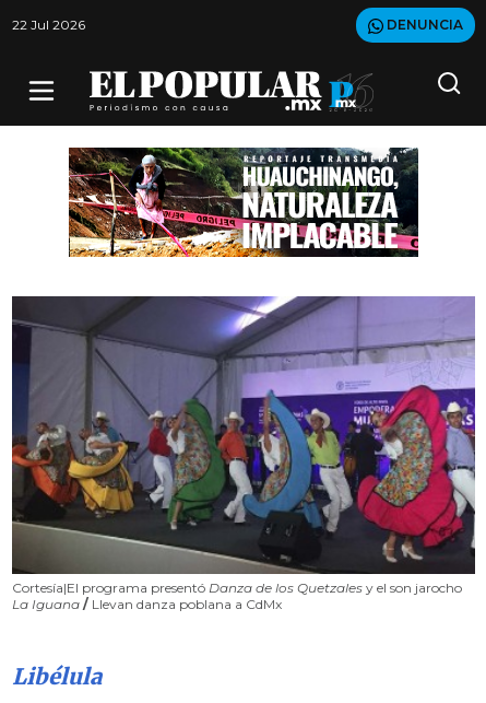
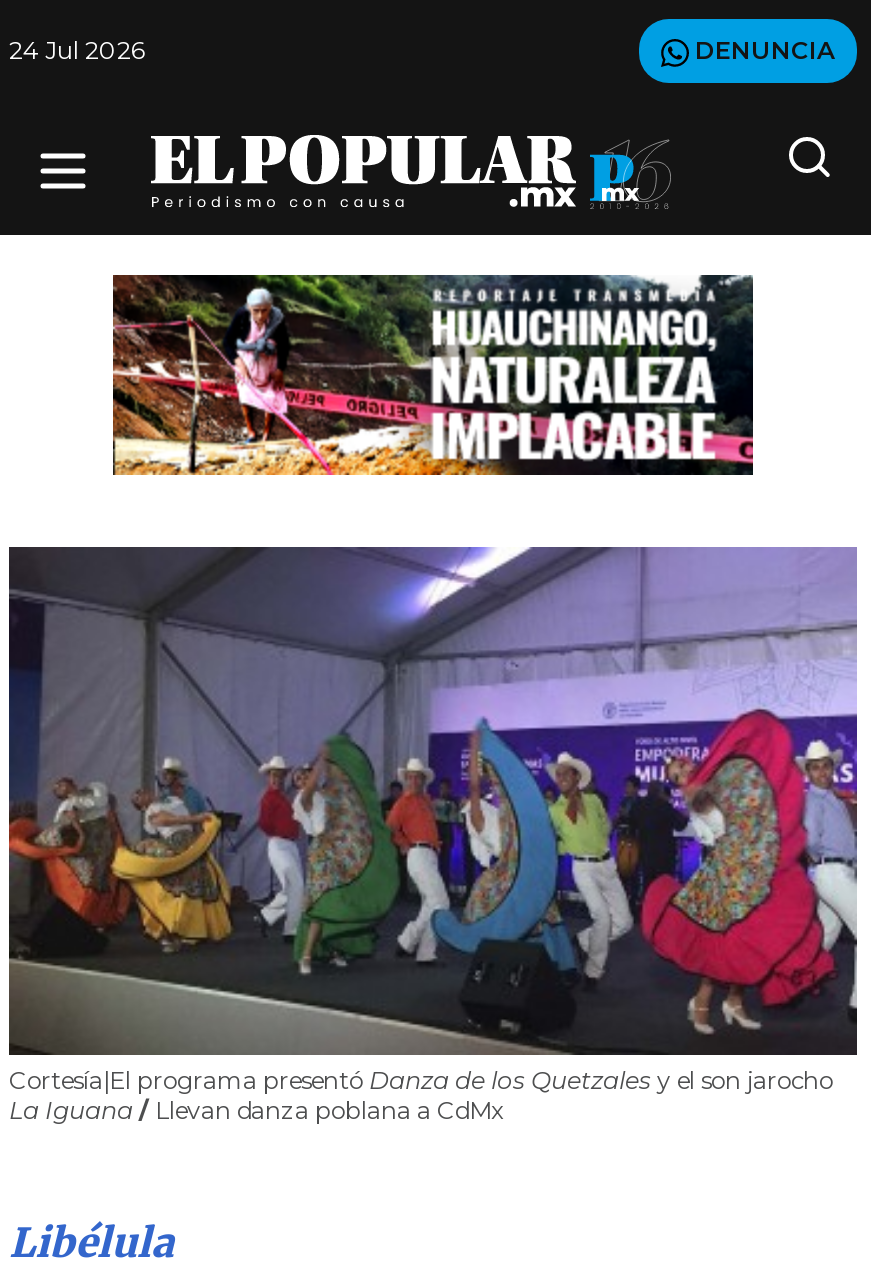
[12,16,85,33] 22 Jul 2026 -> [9,35,145,65] 24 Jul 2026

